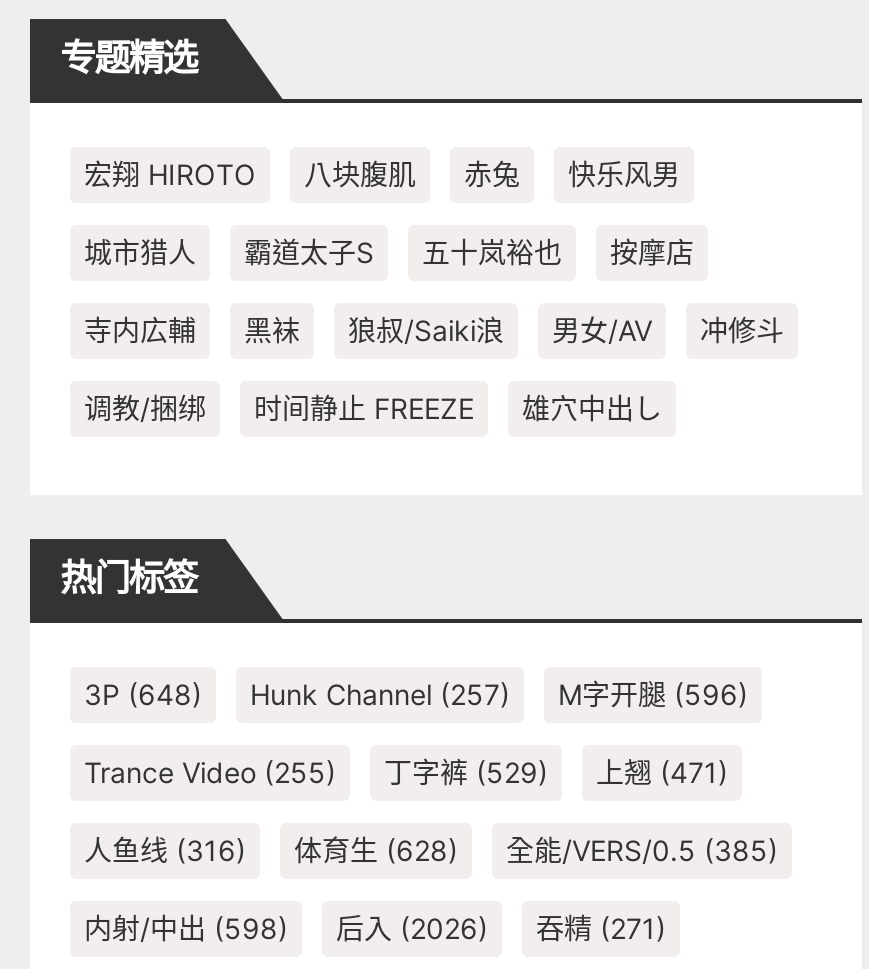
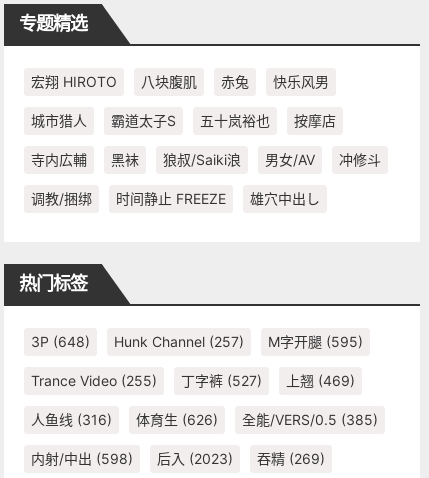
[84,676,748,710] 3P (648) Hunk Channel (257) M字开腿(596) -> [31,333,363,350] 3P (648) Hunk Channel (257) M字开腿(595)
[384,754,548,788] 丁字裤(529) -> [181,372,262,389] 丁字裤(527)
[596,754,728,788] 上翘(471) -> [286,372,355,389] 上翘(469)
[84,832,778,866] 人鱼线(316) 体育生(628) 全能/VERS/0.5 (385) -> [31,411,378,428] 人鱼线(316) 体育生(626) 全能/VERS/0.5 (385)
[336,910,488,944] 后入(2026) -> [157,450,233,467] 后入(2023)
[536,910,666,944] 吞精(271) -> [257,450,325,467] 吞精(269)

